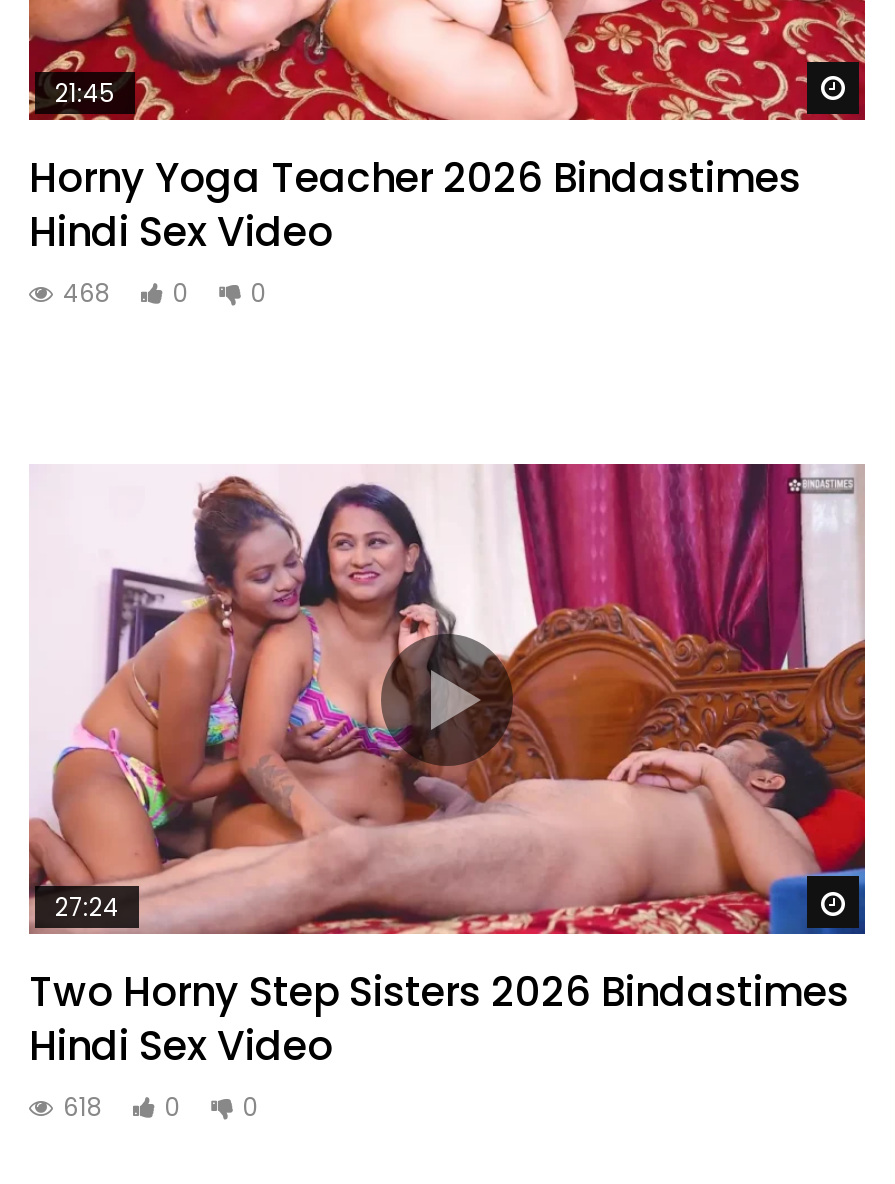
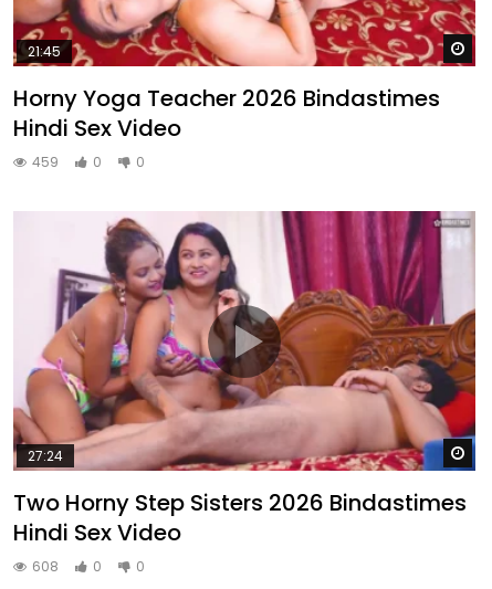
[63,275,267,309] 468 0 0 -> [32,152,145,171] 459 0 0
[63,1090,259,1124] 618 0 0 -> [32,557,145,576] 608 0 0

